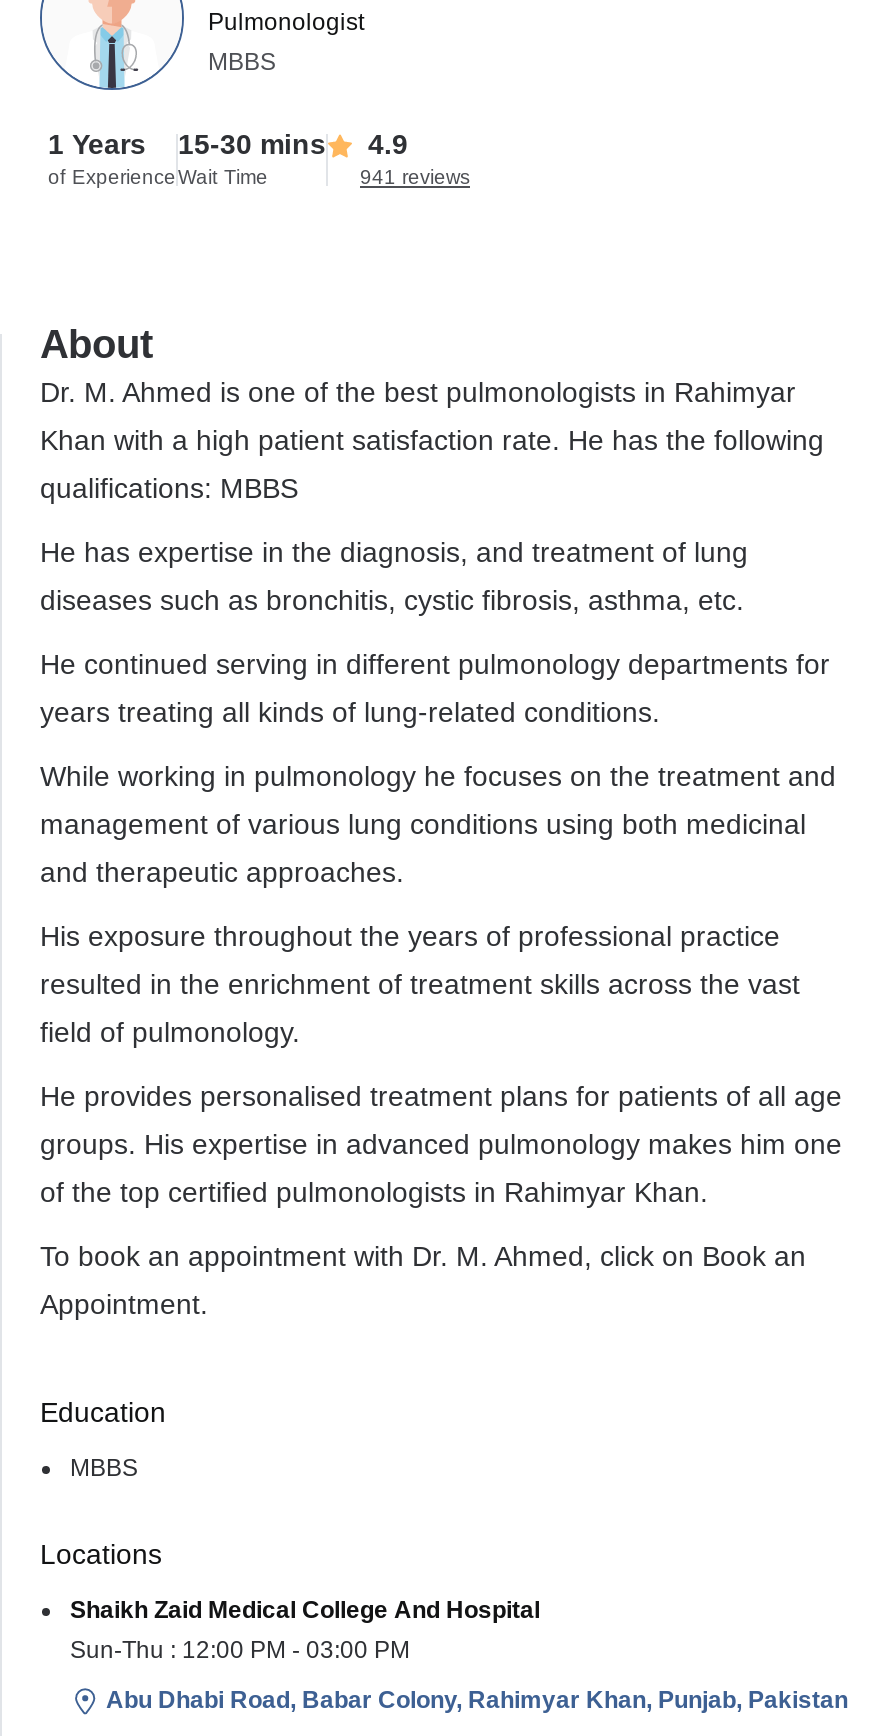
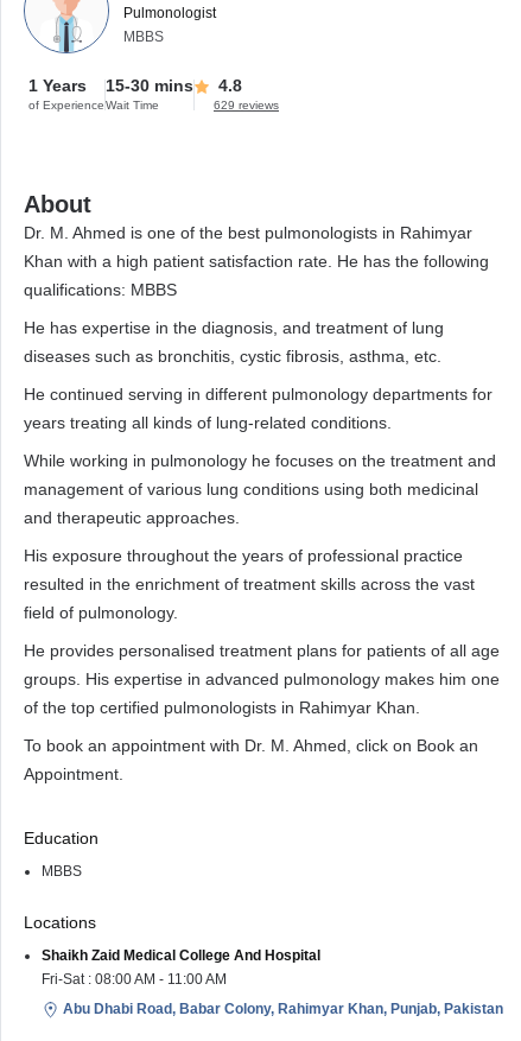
[48,128,408,160] 1 Years 15-30 mins 4.9 -> [28,76,242,95] 1 Years 15-30 mins 4.8
[360,166,470,188] 941 reviews -> [214,99,279,112] 629 reviews
[70,1636,410,1664] Sun-Thu : 12:00 PM - 03:00 PM -> [42,971,227,988] Fri-Sat : 08:00 AM - 11:00 AM

